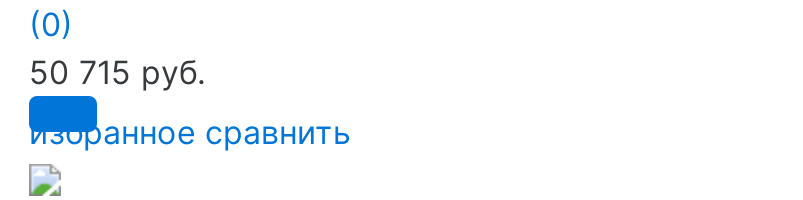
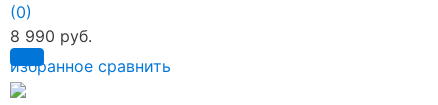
[29,52,205,92] 50 715 руб. -> [10,26,92,46] 8 990 руб.

